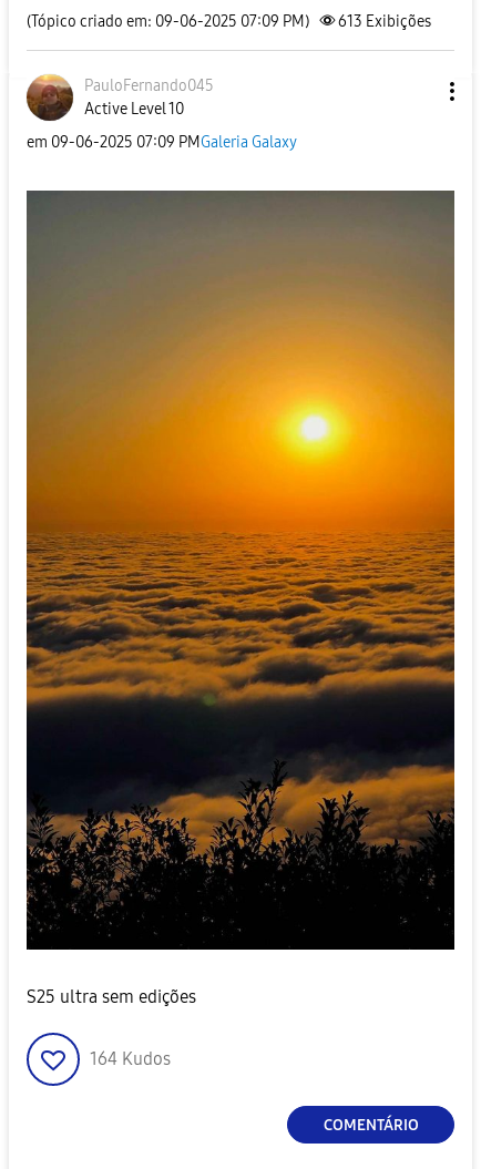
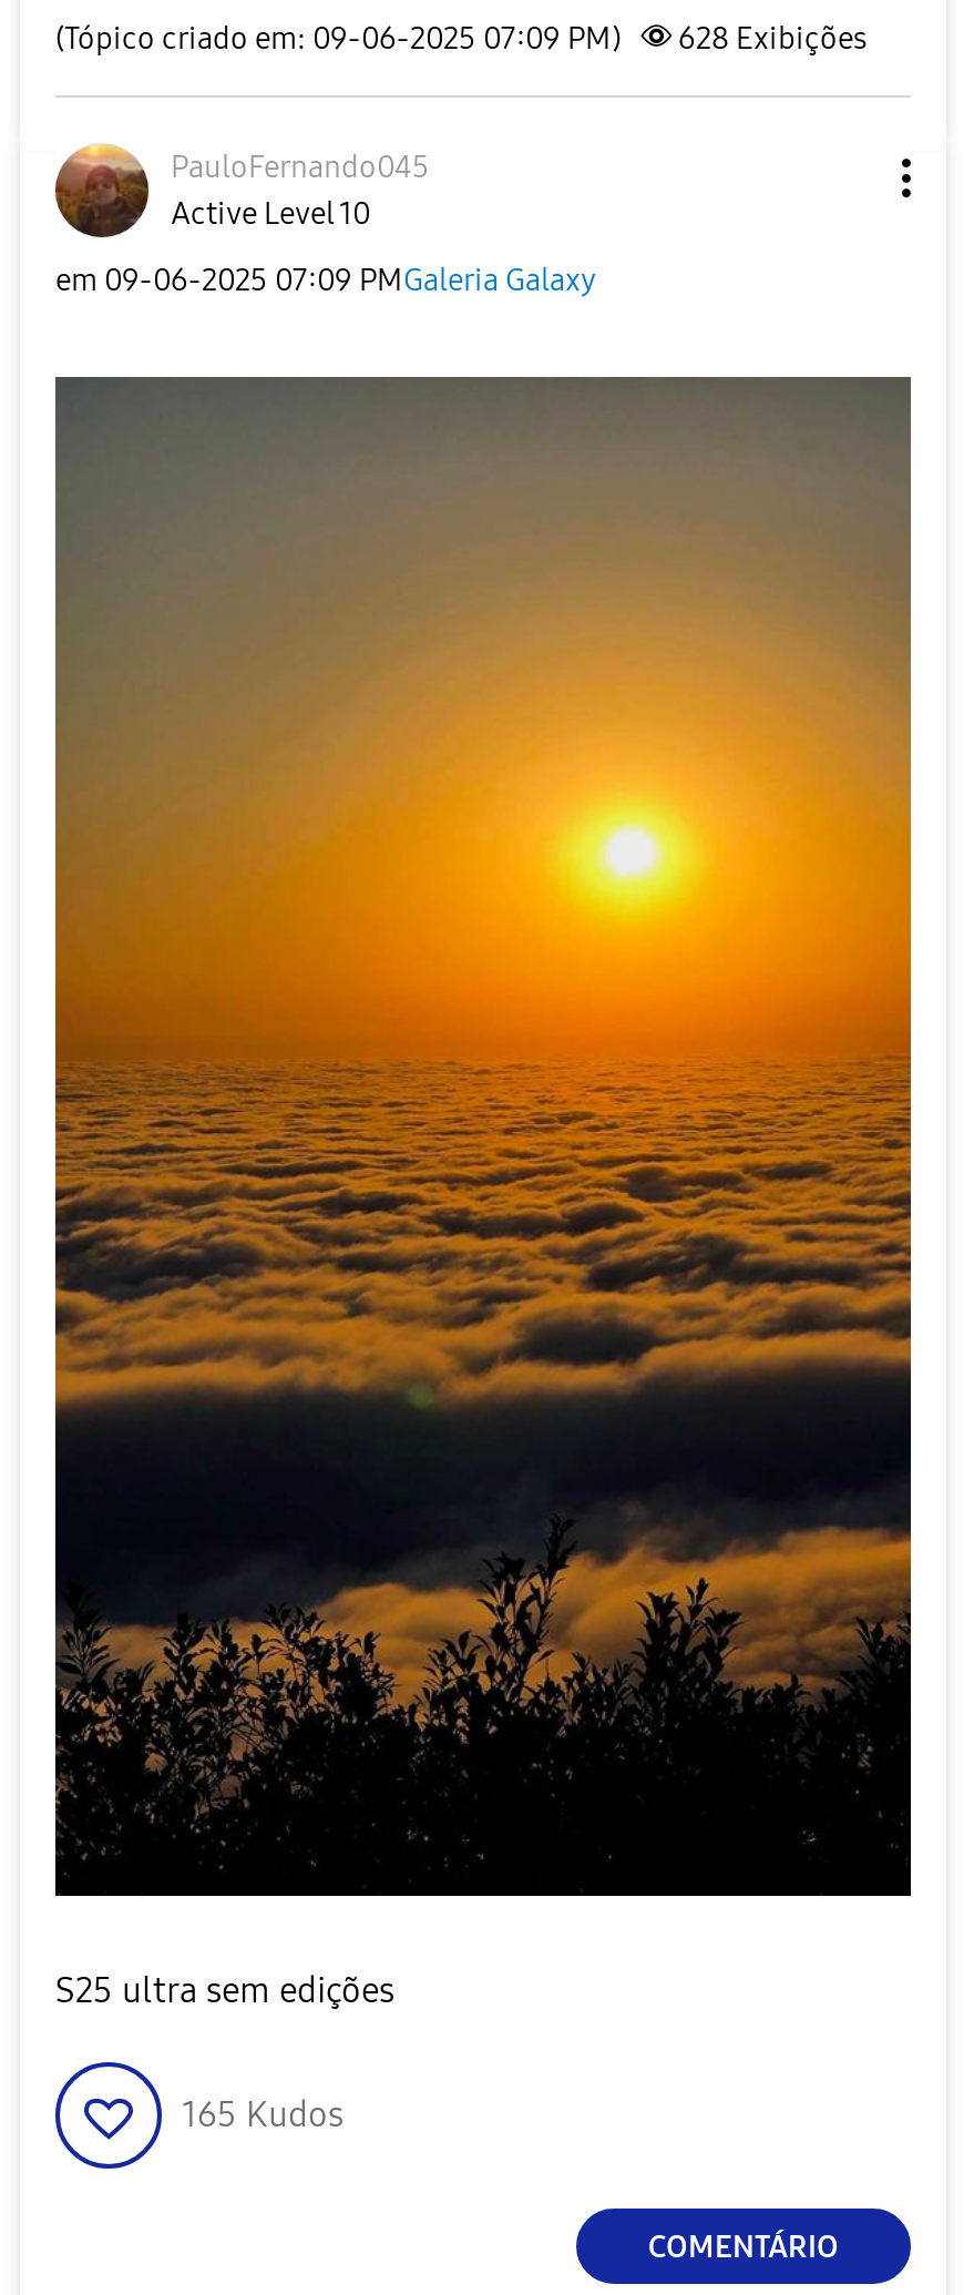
[27,12,431,31] (Tópico criado em: 09-06-2025 07:09 PM) 613 Exibições -> [55,20,867,58] (Tópico criado em: 09-06-2025 07:09 PM) 628 Exibições
[90,1049,171,1070] 164 Kudos -> [182,2094,344,2136] 165 Kudos

